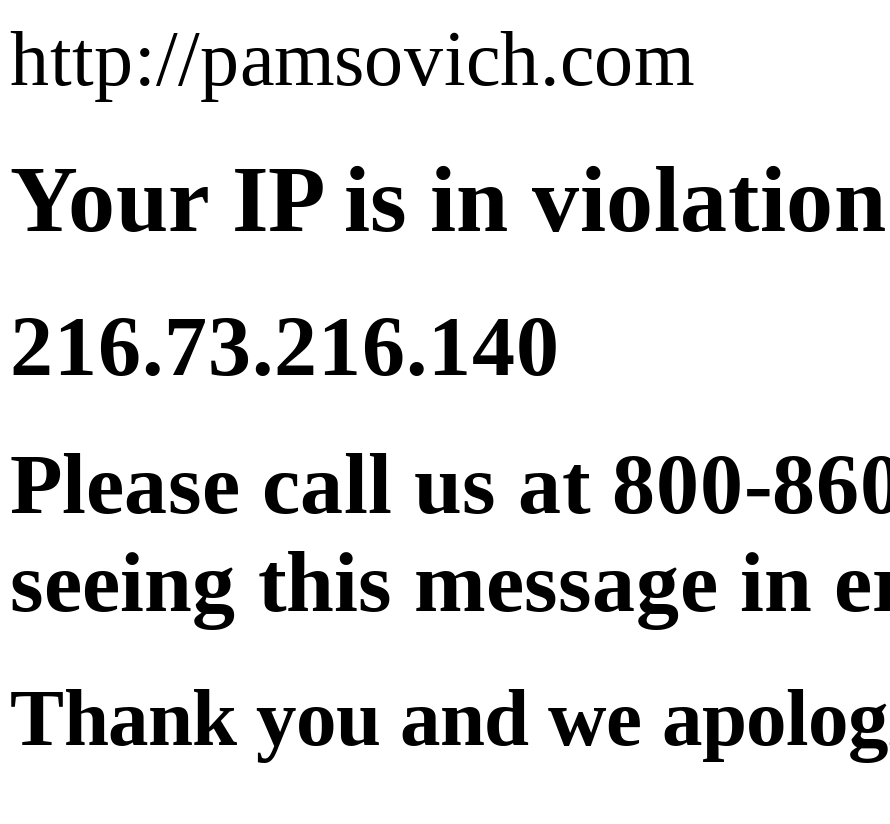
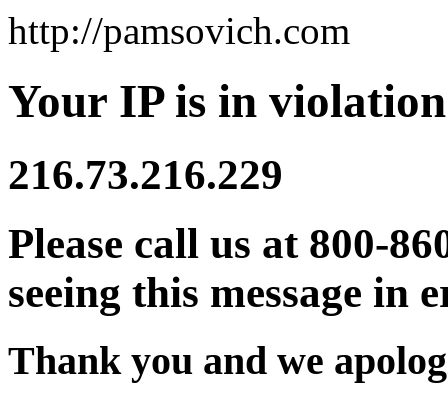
[10,299,560,393] 216.73.216.140 -> [8,151,283,198] 216.73.216.229

